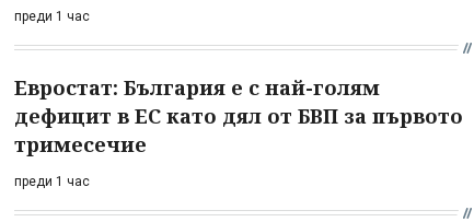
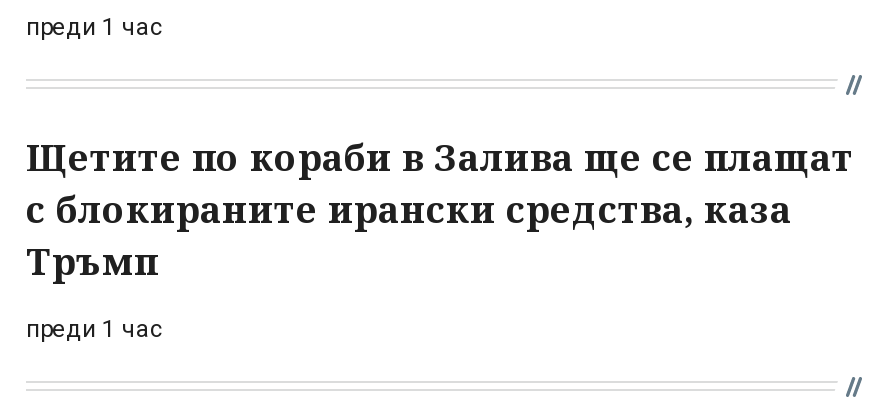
[14,74,463,157] Евростат: България е с най-голям | дефицит в ЕС като дял от БВП за първото | тримесечие -> [26,132,854,284] Щетите по кораби в Залива ще се плащат | с блокираните ирански средства, каза | Тръмп

